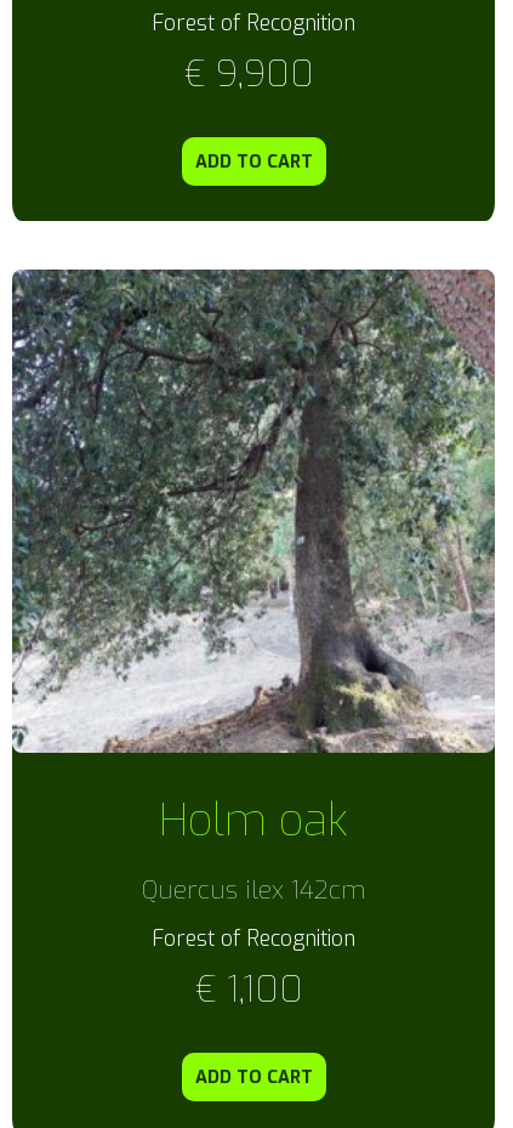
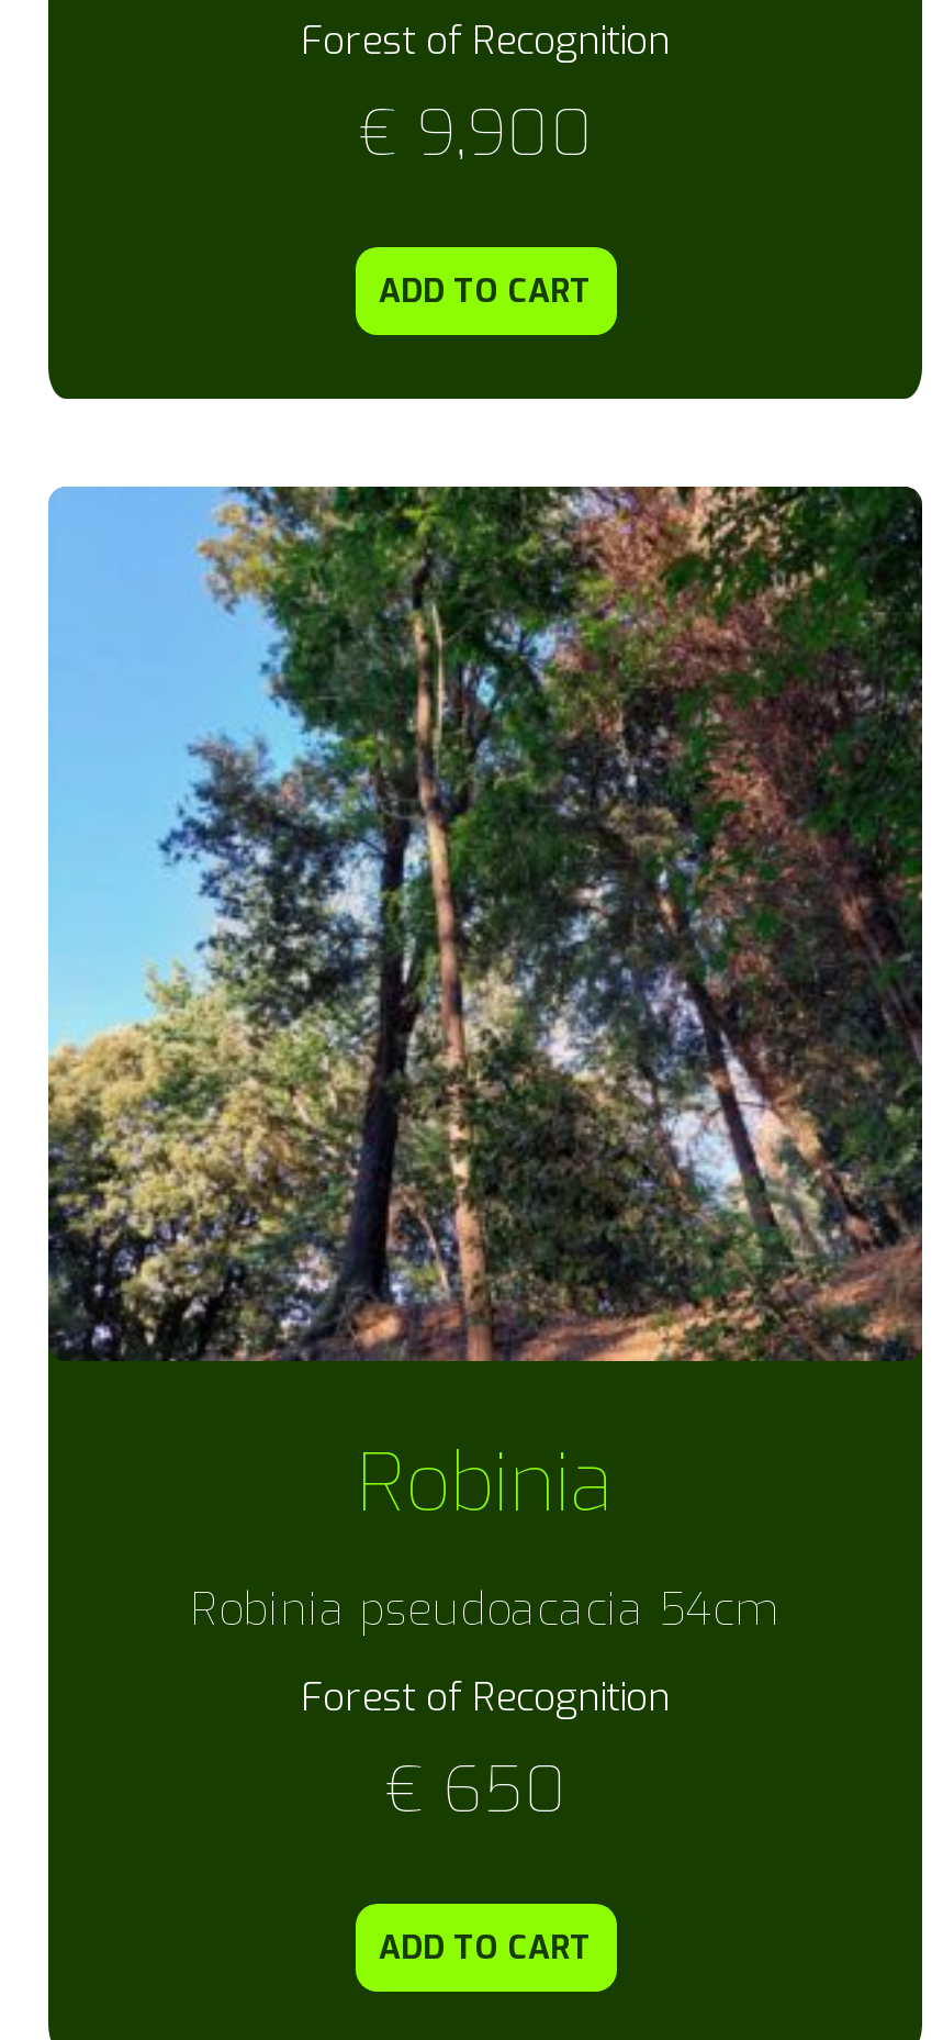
[11,268,496,907] [image] | Holm oak | Quercus ilex 142cm -> [46,484,924,1641] [image] | Robinia | Robinia pseudoacacia 54cm
[195,966,312,1014] €1,100 -> [385,1747,585,1833] €650

